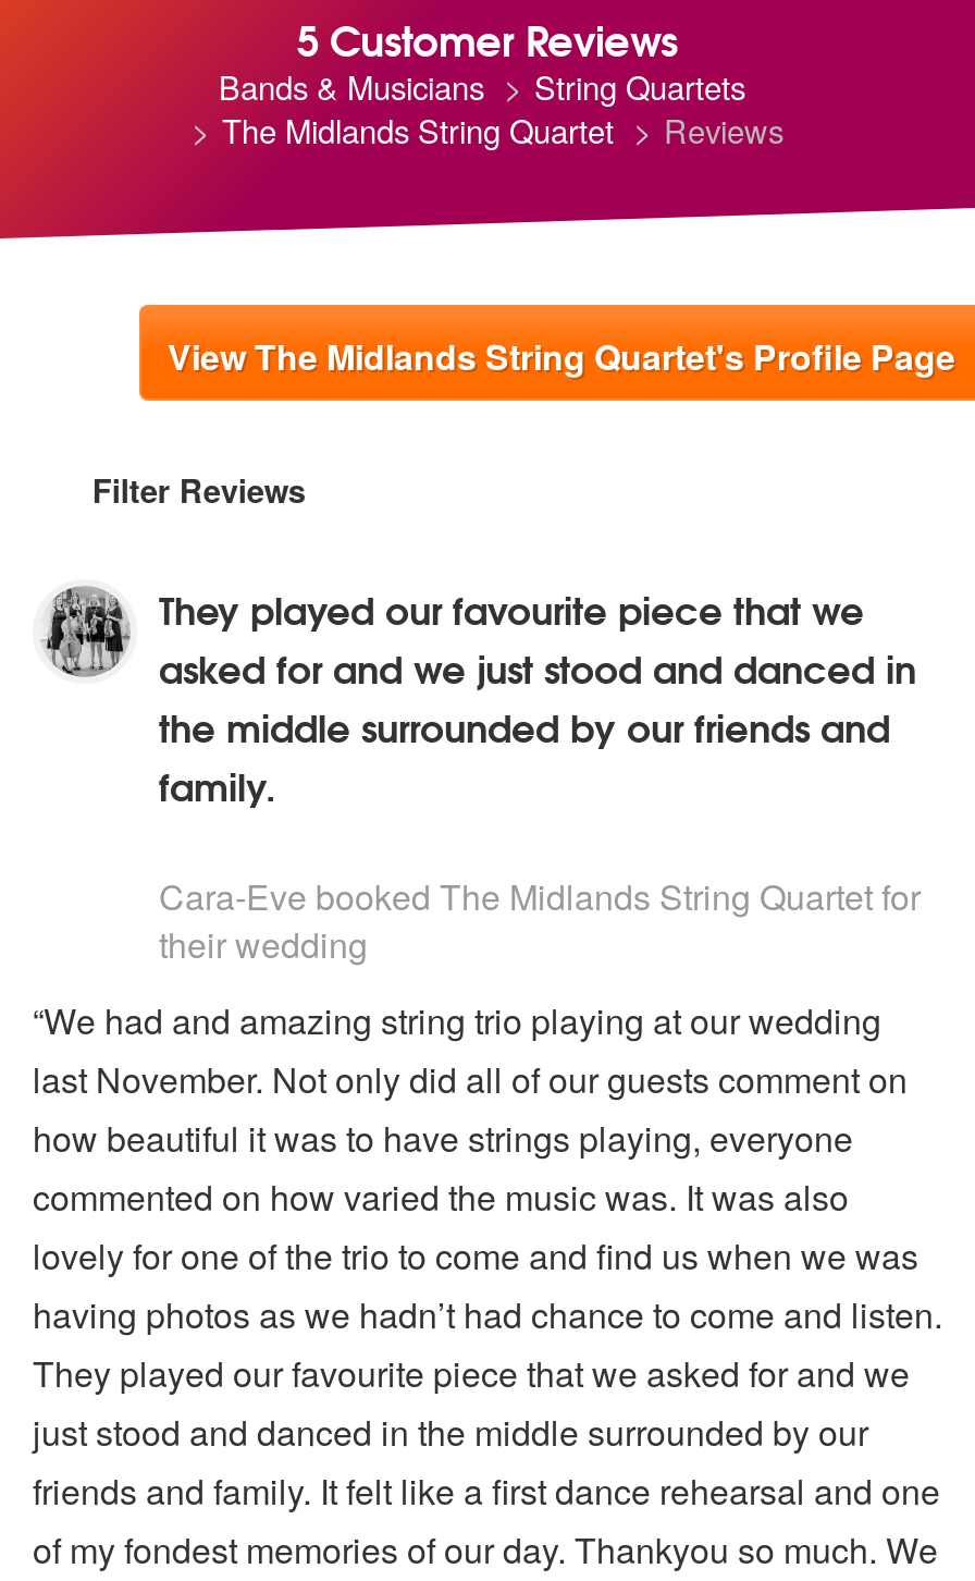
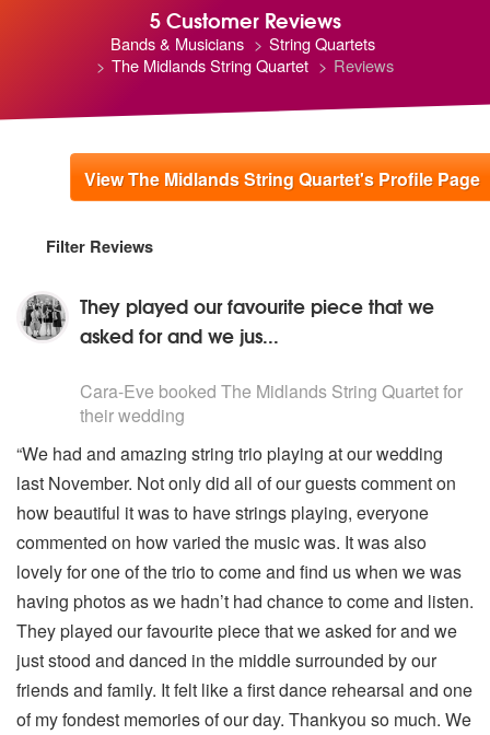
[159,639,916,815] asked for and we just stood and danced in | the middle surrounded by our friends and | family. -> [80,321,279,350] asked for and we jus...

